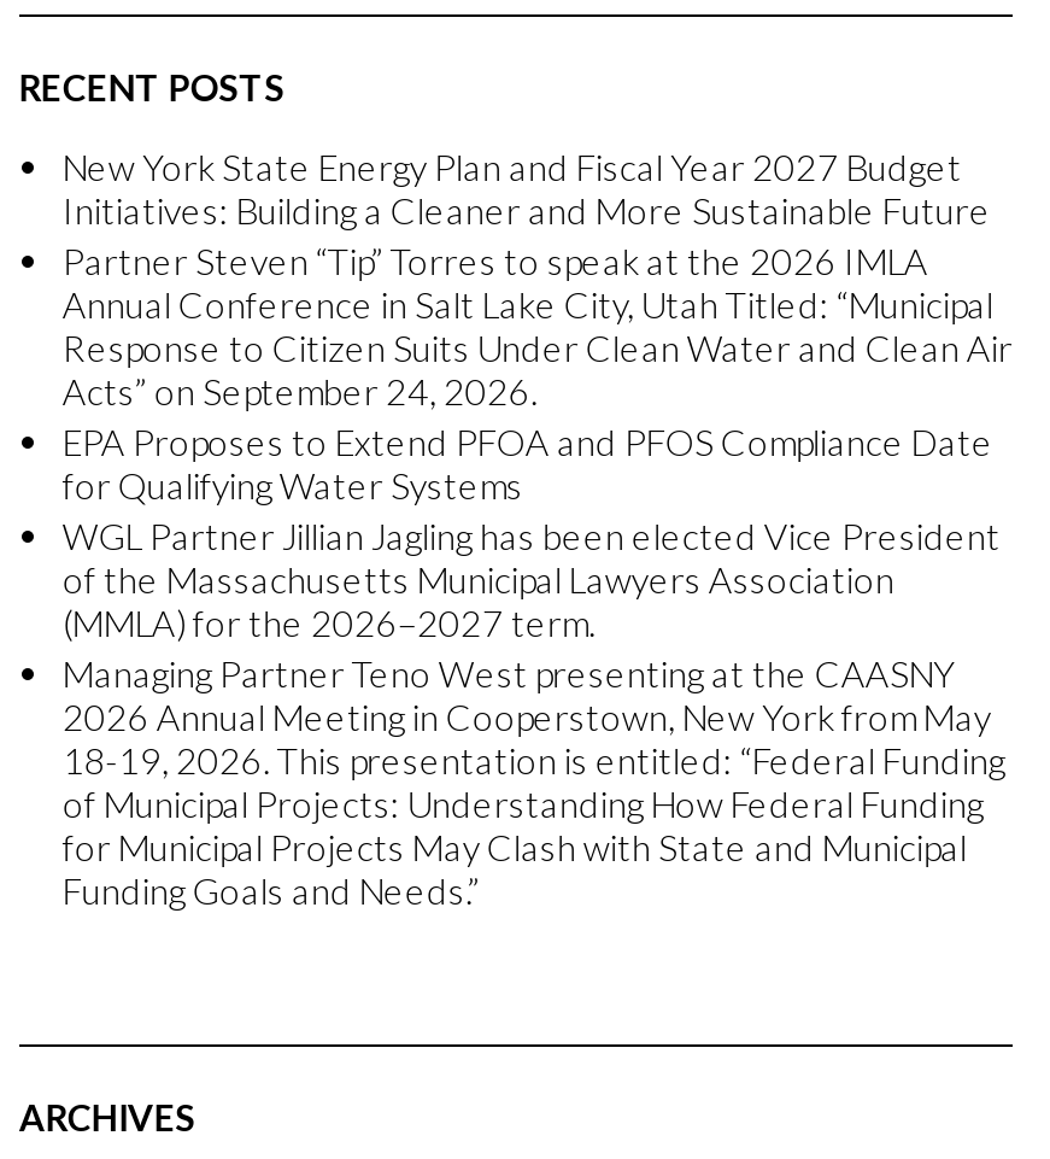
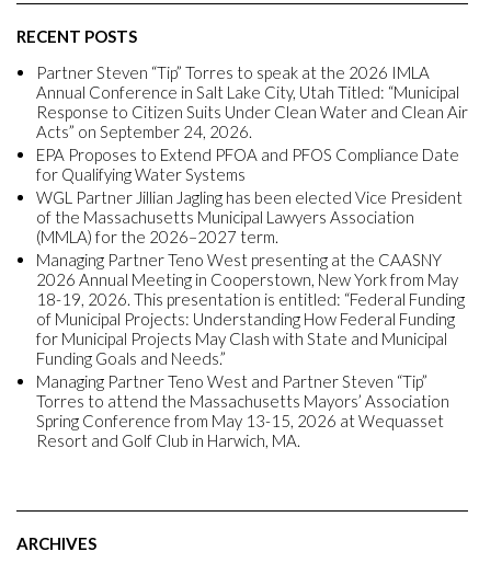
[62,145,991,232] New York State Energy Plan and Fiscal Year 2027 Budget | Initiatives: Building a Cleaner and More Sustainable Future -> none
moved [62,239,1012,912] -> [36,62,468,368]: Partner Steven “Tip” Torres to speak at the 2026 IMLA | Annual Conference in Salt Lake City, Utah Titled: “Municipal | Response to Citizen Suits Under Clean Water and Clean Air | ... | for Municipal Projects May Clash with State and Municipal | Funding Goals and Needs.”
none -> [36,371,449,450] Managing Partner Teno West and Partner Steven “Tip” | Torres to attend the Massachusetts Mayors’ Association | Spring Conference from May 13-15, 2026 at Wequasset | Resort and Golf Club in Harwich, MA.

